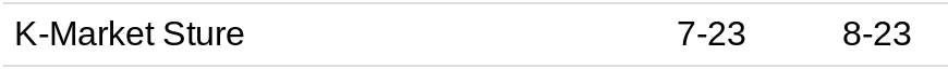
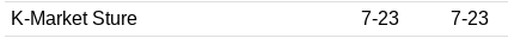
[842,14,912,51] 8-23 -> [451,8,489,28] 7-23

